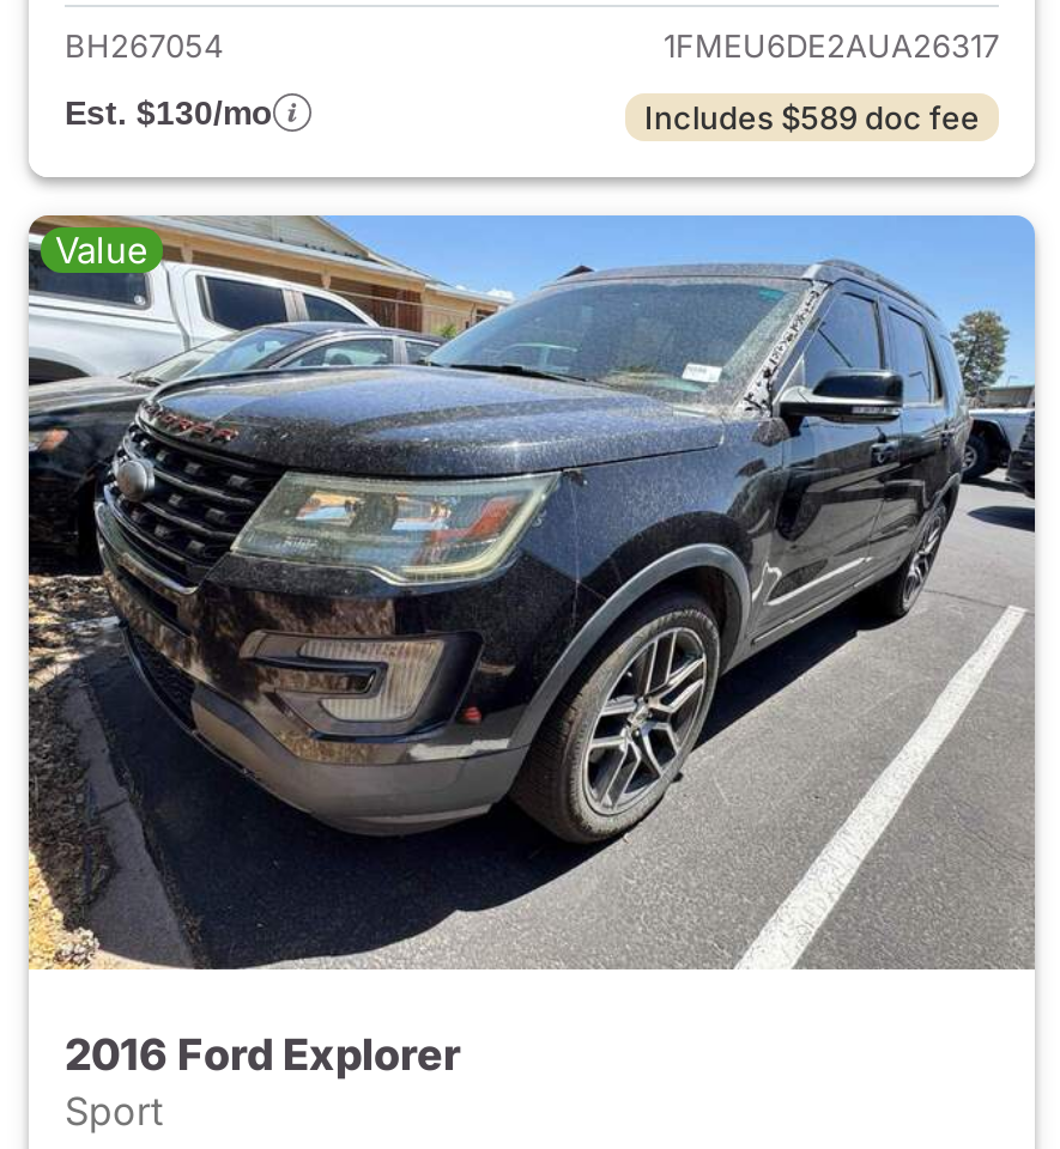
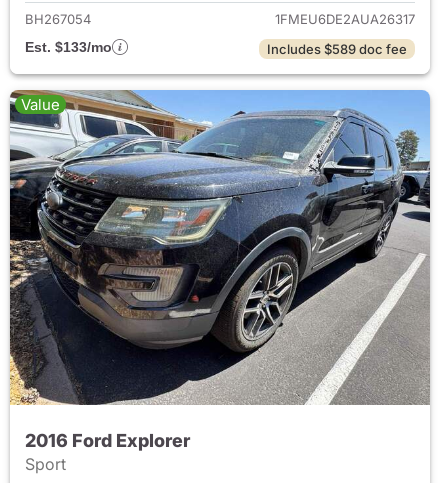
[65,93,273,132] Est. $130/mo -> [25,39,112,55] Est. $133/mo

